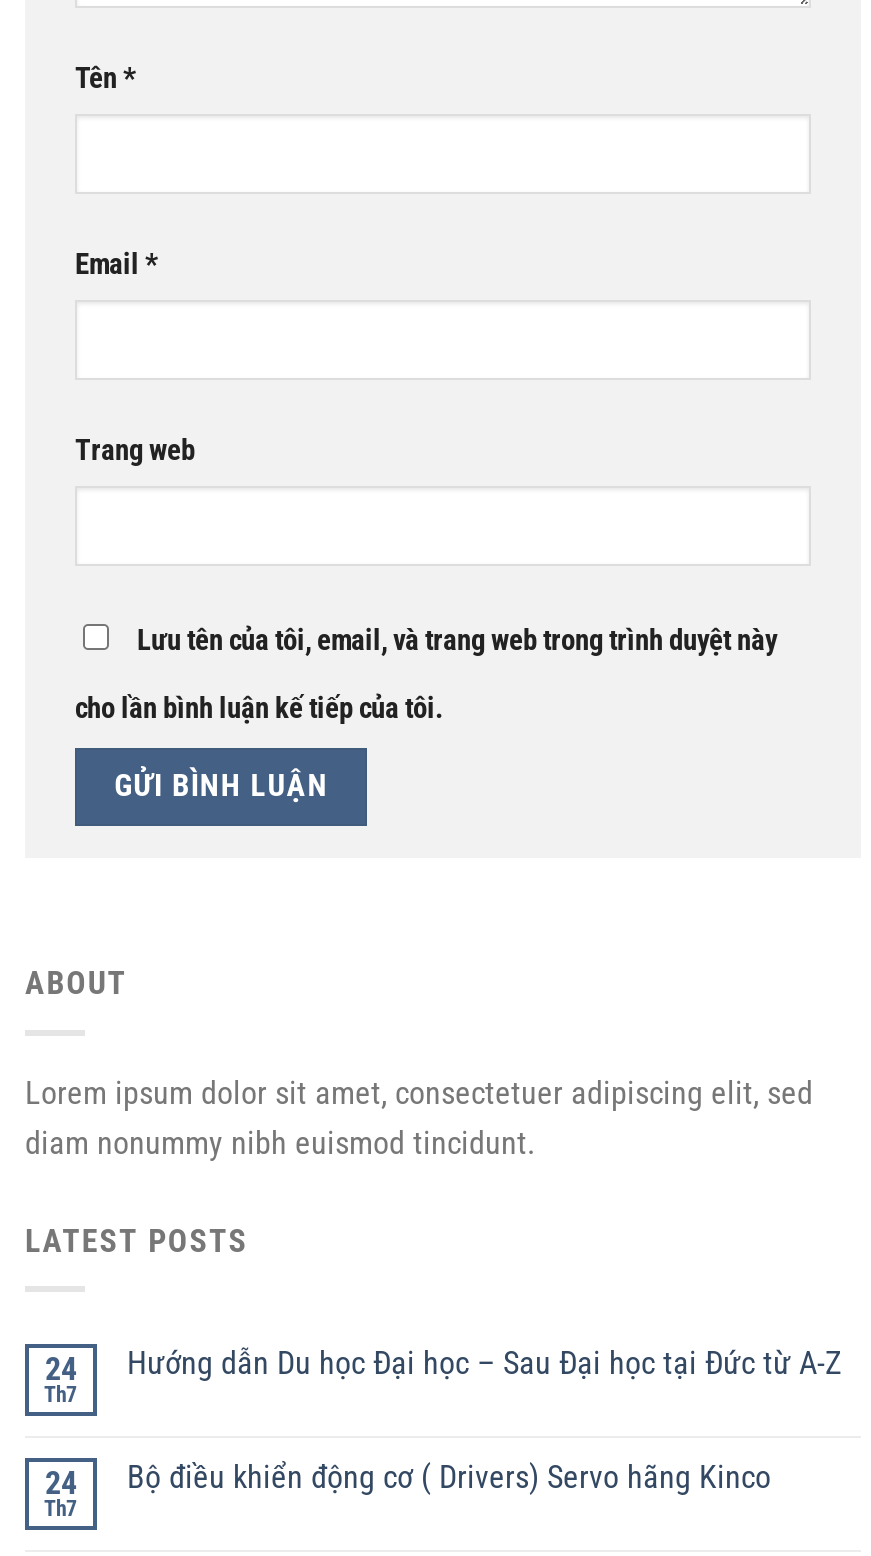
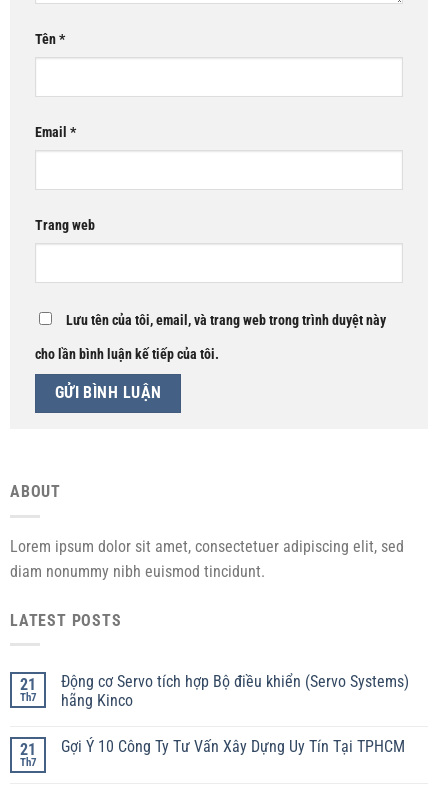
[45,1351,77,1389] 24 -> [20,675,36,694] 21
[127,1345,841,1383] Hướng dẫn Du học Đại học – Sau Đại học tại Đức từ A-Z -> [61,672,409,710] Động cơ Servo tích hợp Bộ điều khiển (Servo Systems) | hãng Kinco
[45,1465,77,1503] 24 -> [20,740,36,759] 21
[127,1459,771,1497] Bộ điều khiển động cơ ( Drivers) Servo hãng Kinco -> [61,737,405,756] Gợi Ý 10 Công Ty Tư Vấn Xây Dựng Uy Tín Tại TPHCM

